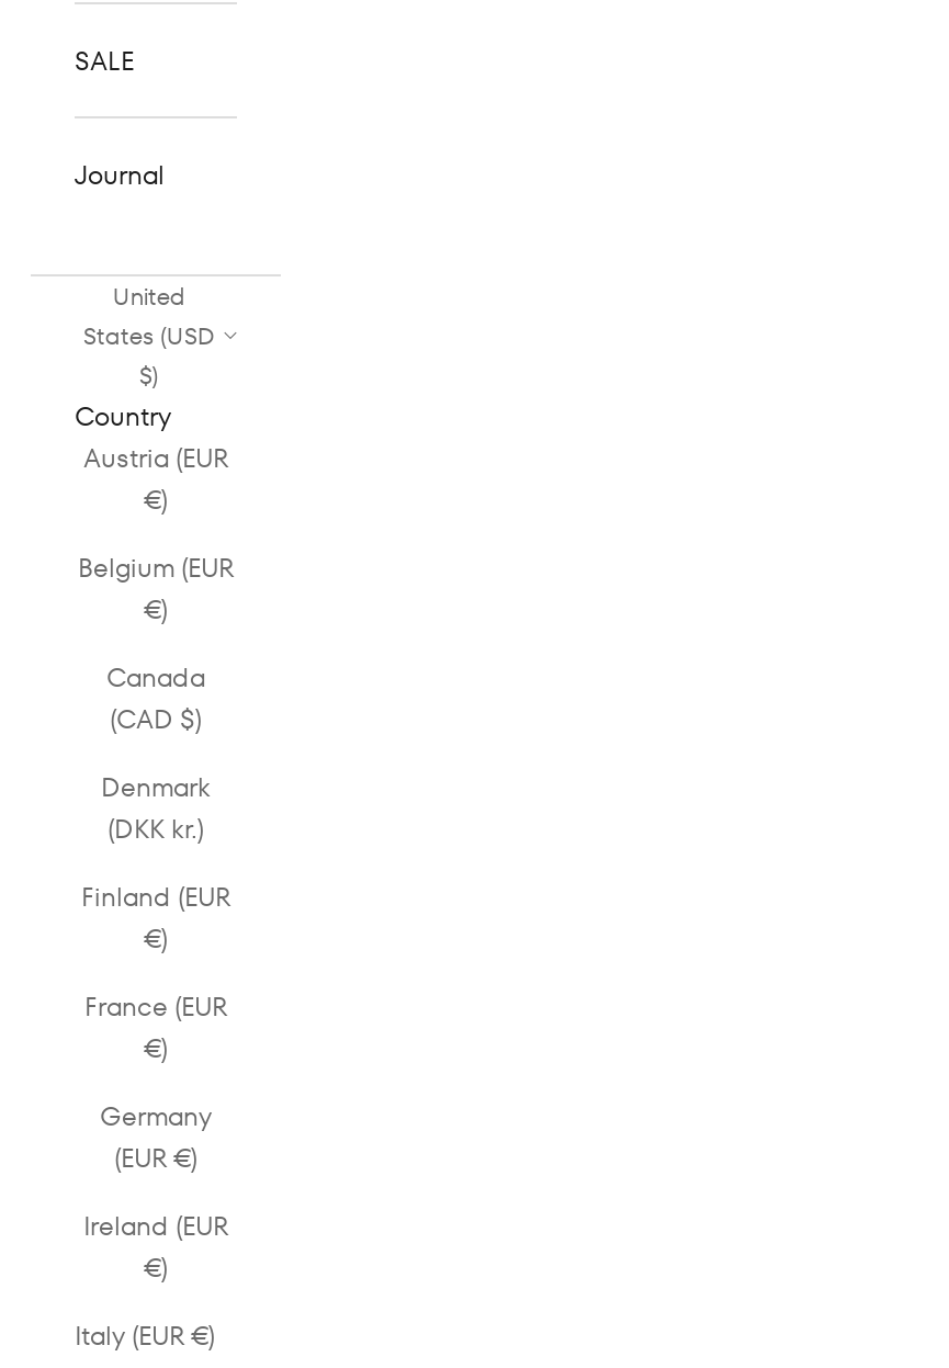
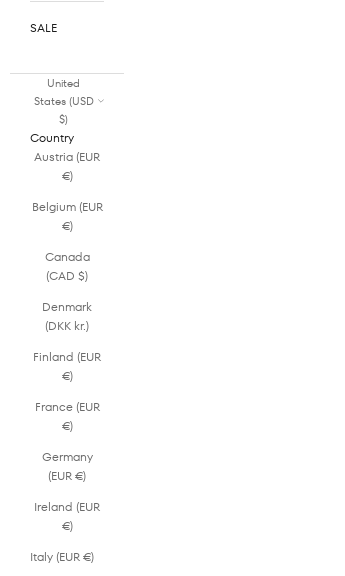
[75,155,165,192] Journal -> none

